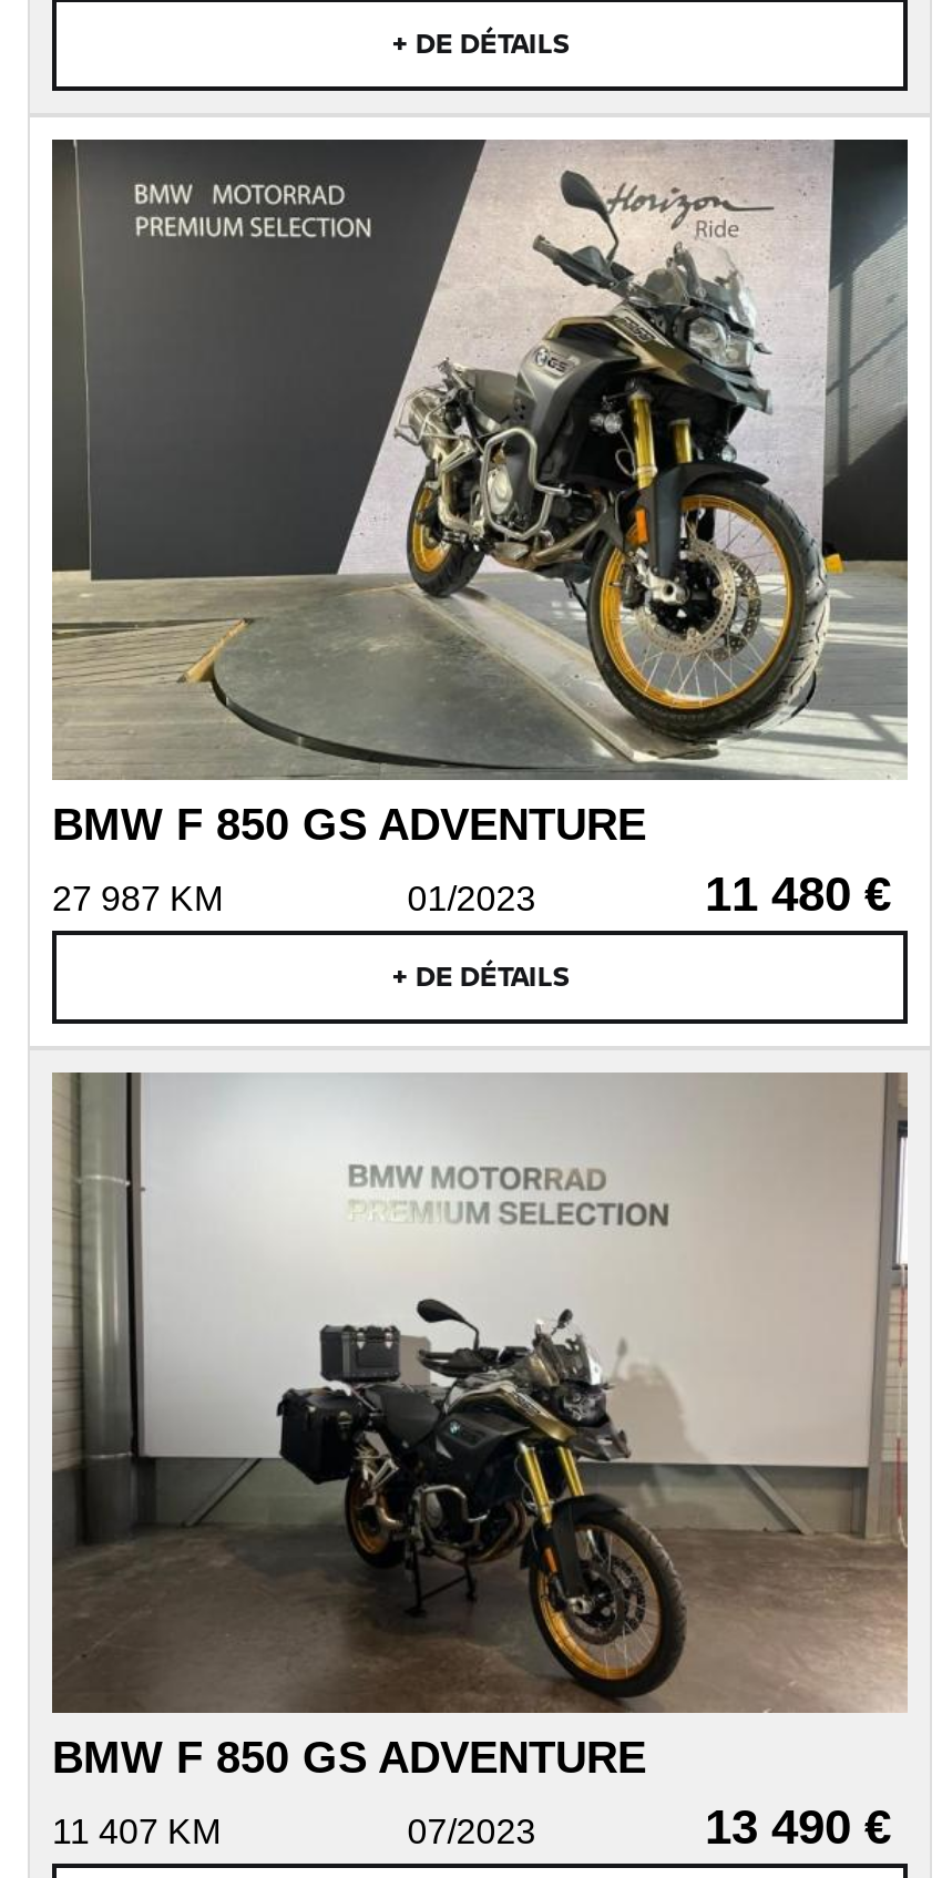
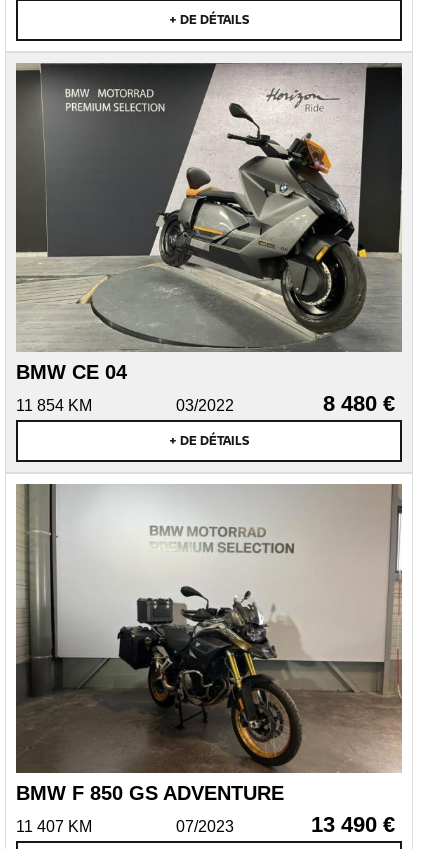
[52,138,910,848] [image] | BMW F 850 GS ADVENTURE -> [16,62,403,383] [image] | BMW CE 04
[52,866,891,921] 27 987 KM | 01/2023 | 11 480 € -> [16,391,394,416] 11 854 KM | 03/2022 | 8 480 €

